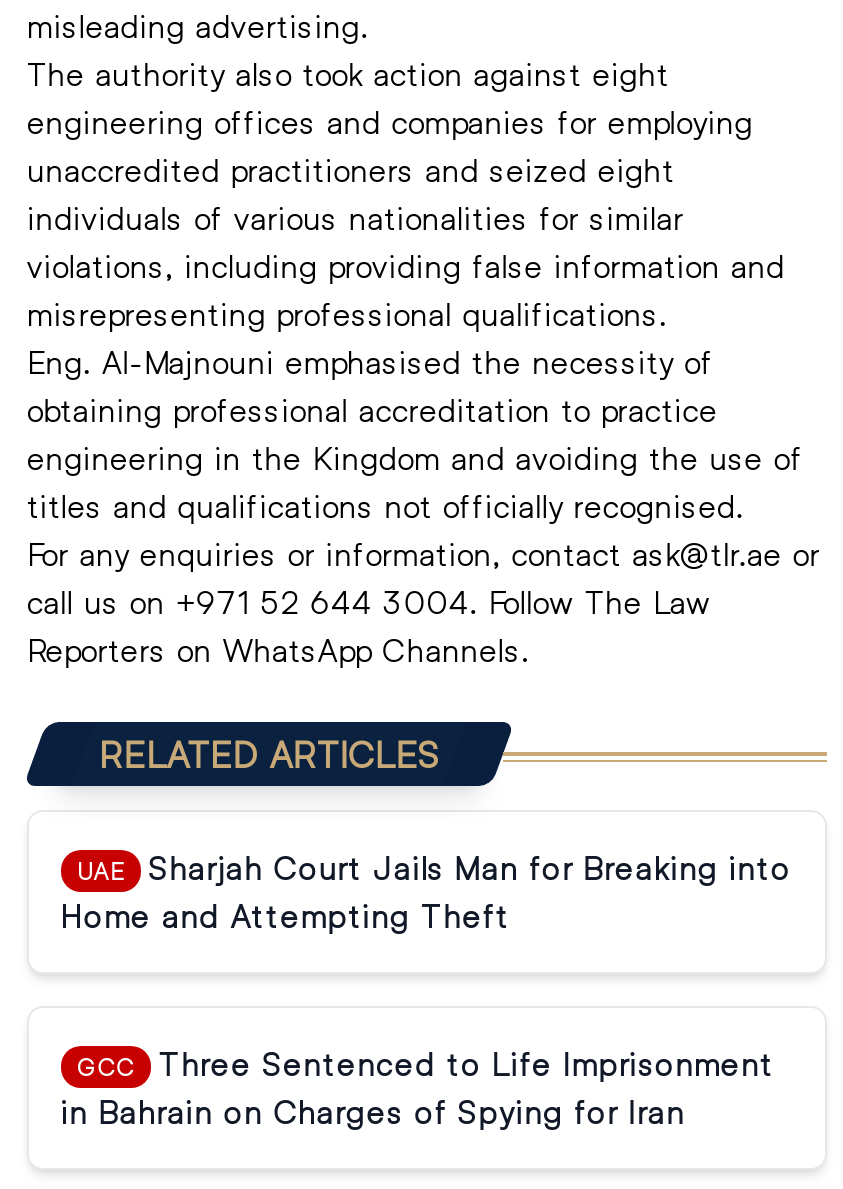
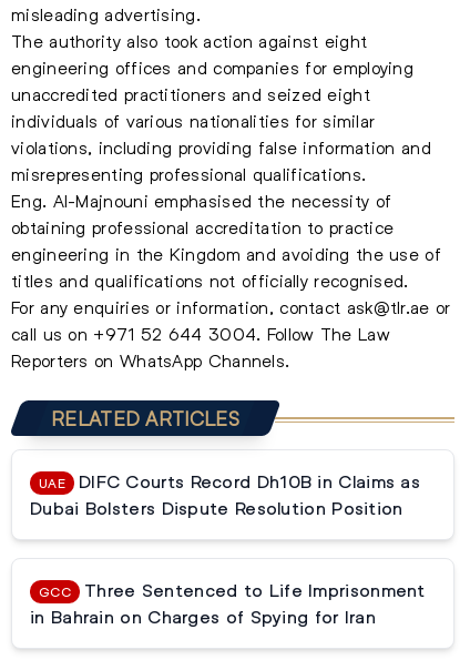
[61,850,791,934] Sharjah Court Jails Man for Breaking into | Home and Attempting Theft -> [30,471,420,518] DIFC Courts Record Dh10B in Claims as | Dubai Bolsters Dispute Resolution Position

